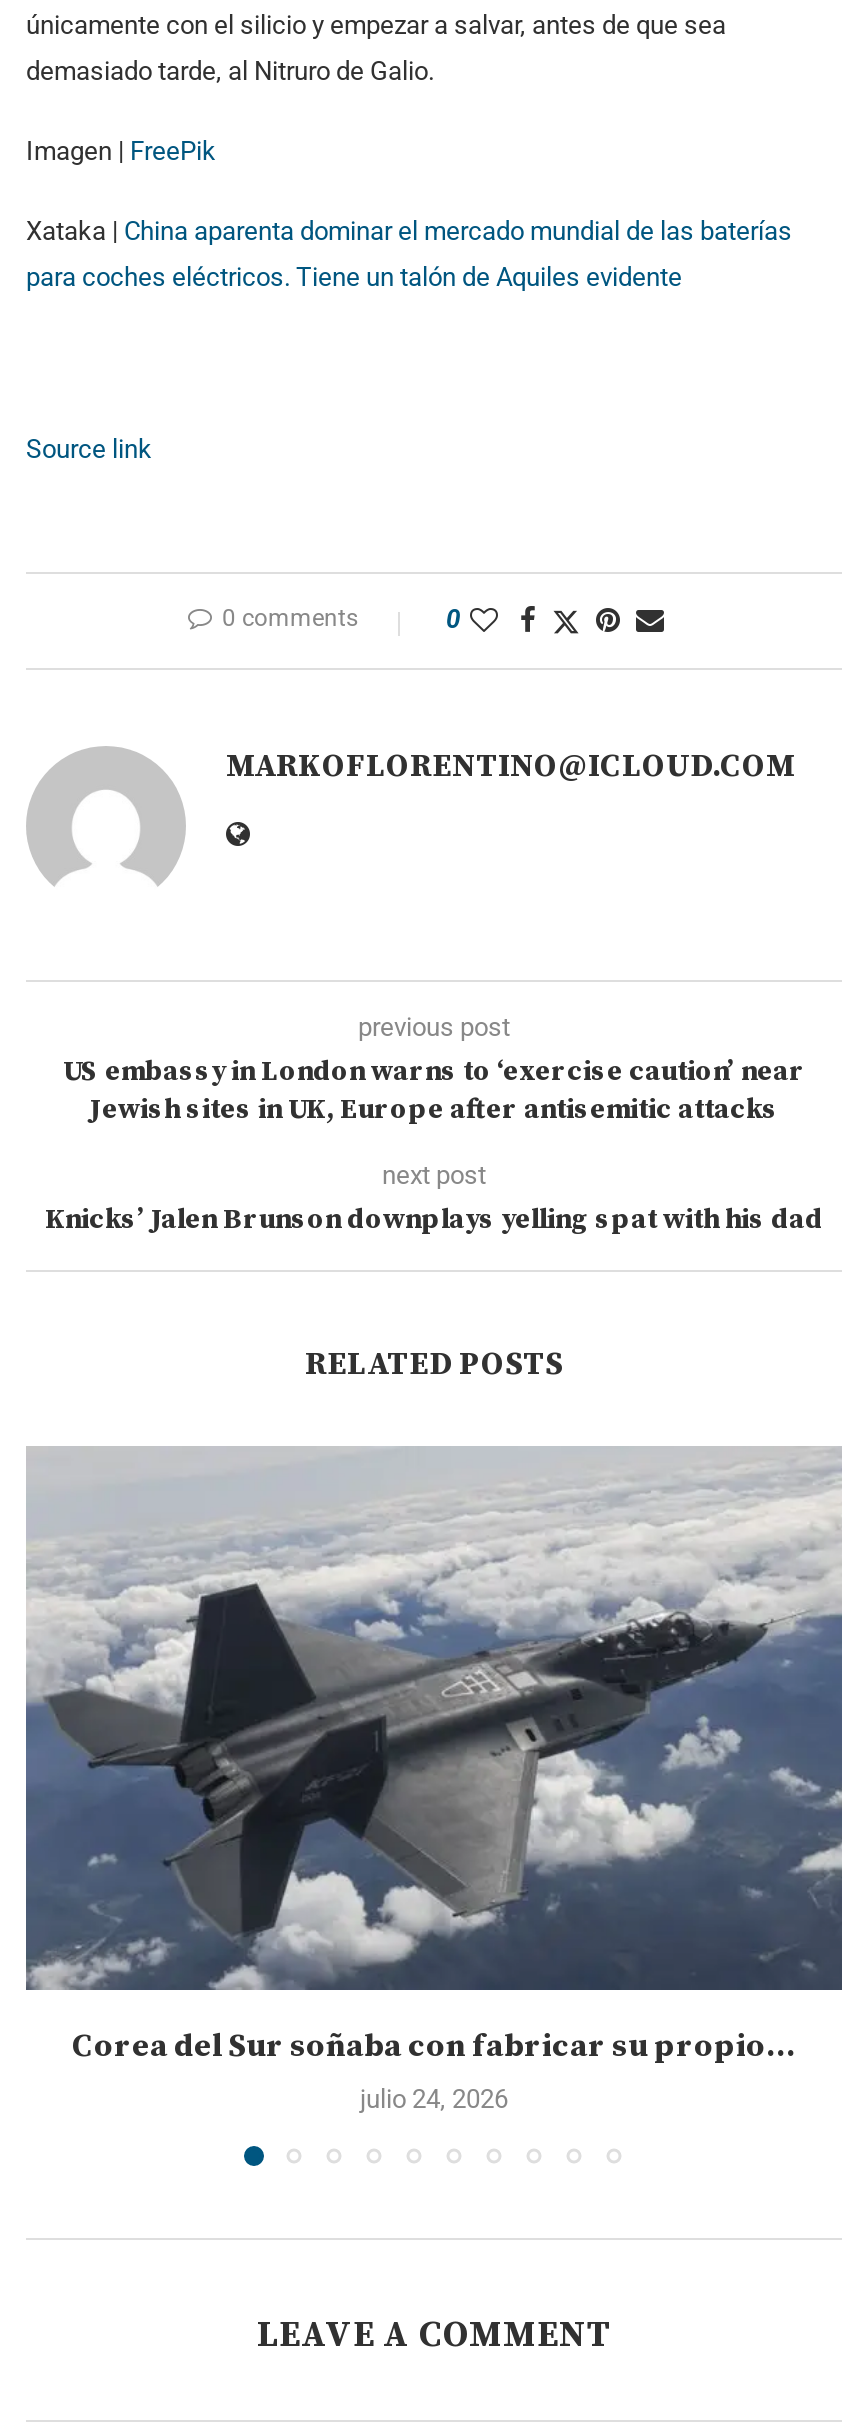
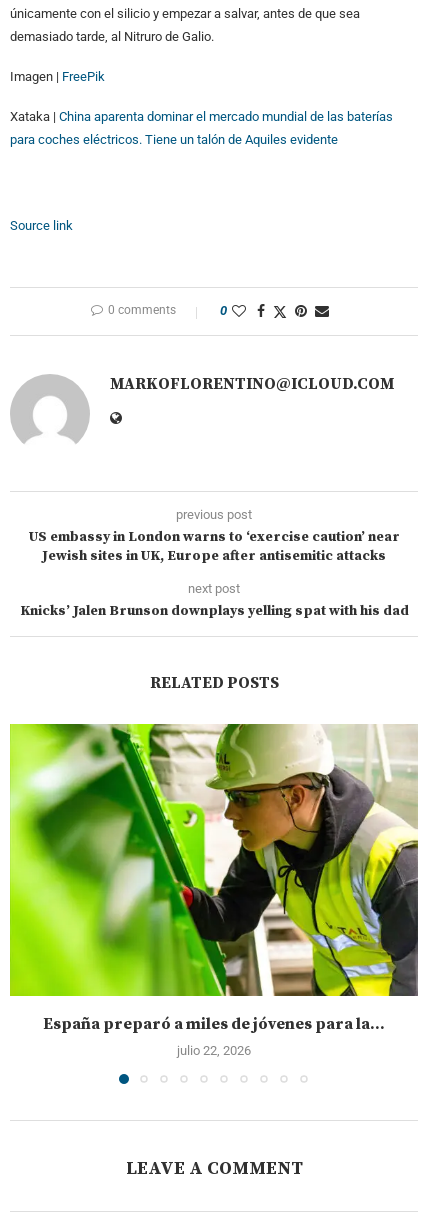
[24,1446,844,2114] [image] | Corea del Sur soñaba con fabricar su propio... | julio 24, 2026 -> [9,723,419,1058] [image] | España preparó a miles de jóvenes para la... | julio 22, 2026

